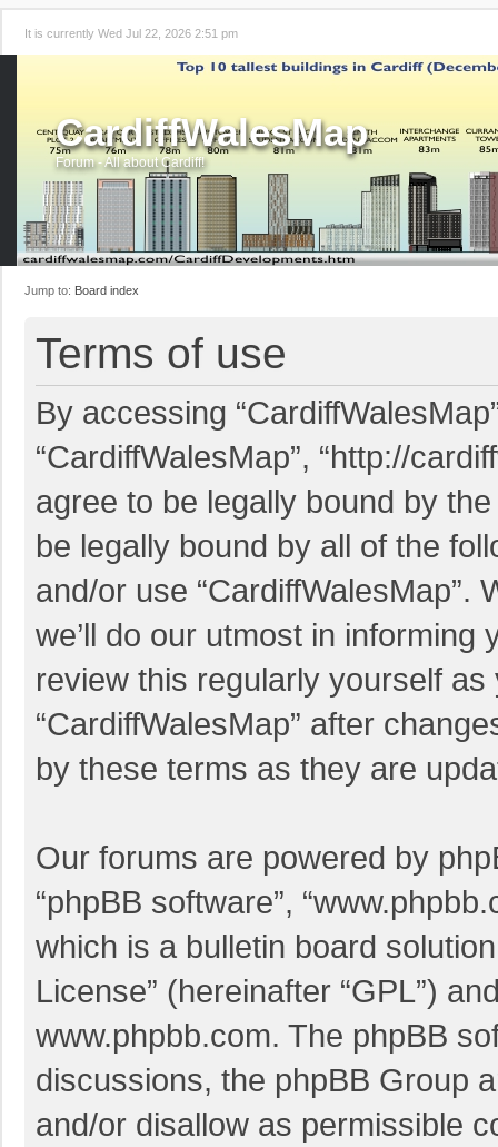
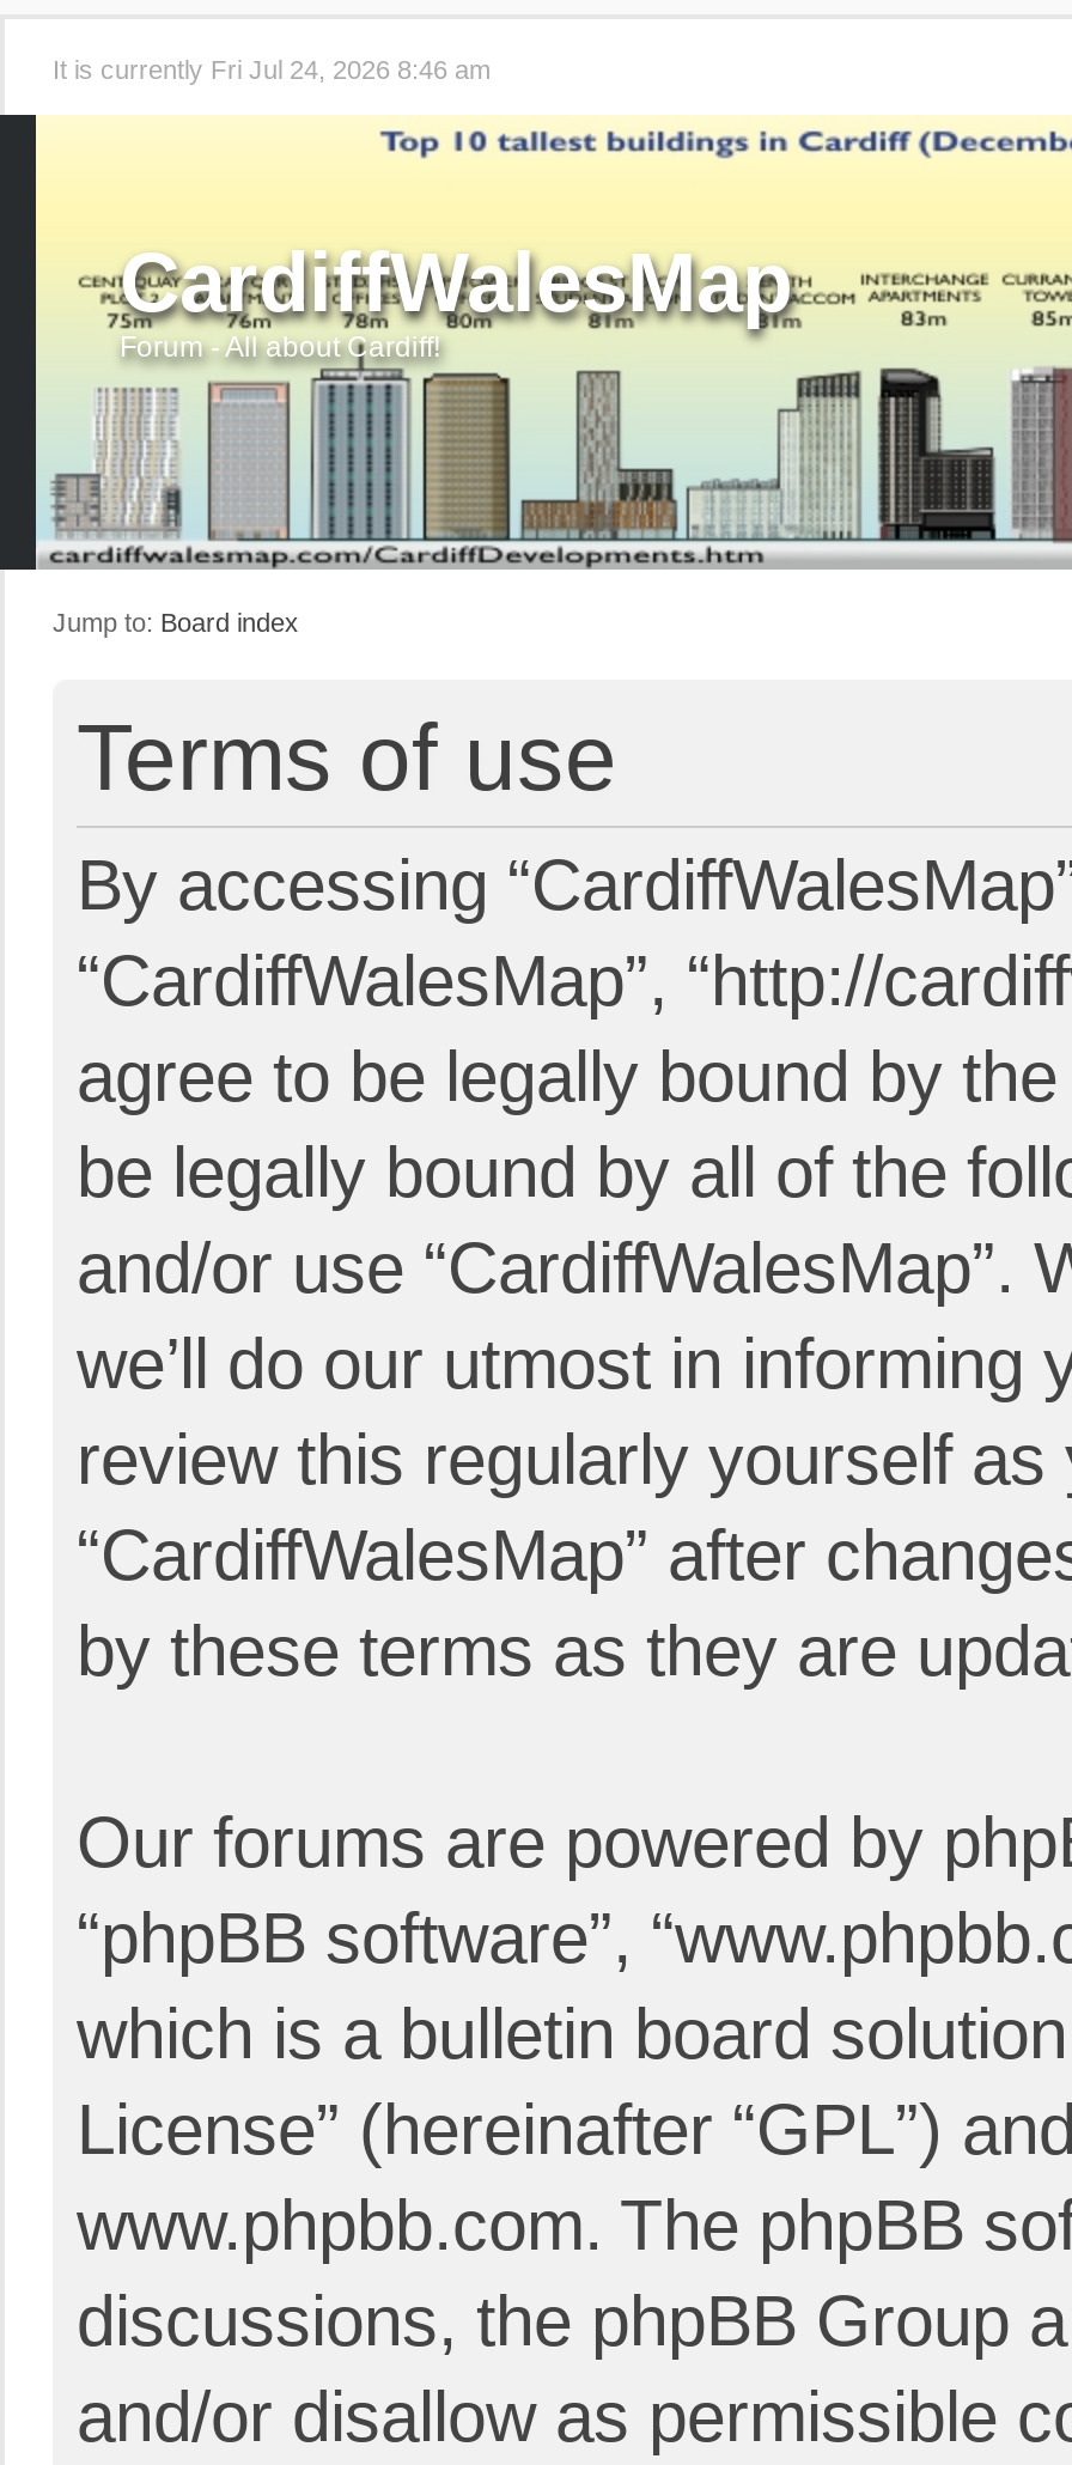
[24,27,238,40] It is currently Wed Jul 22, 2026 2:51 pm -> [53,55,491,84] It is currently Fri Jul 24, 2026 8:46 am

